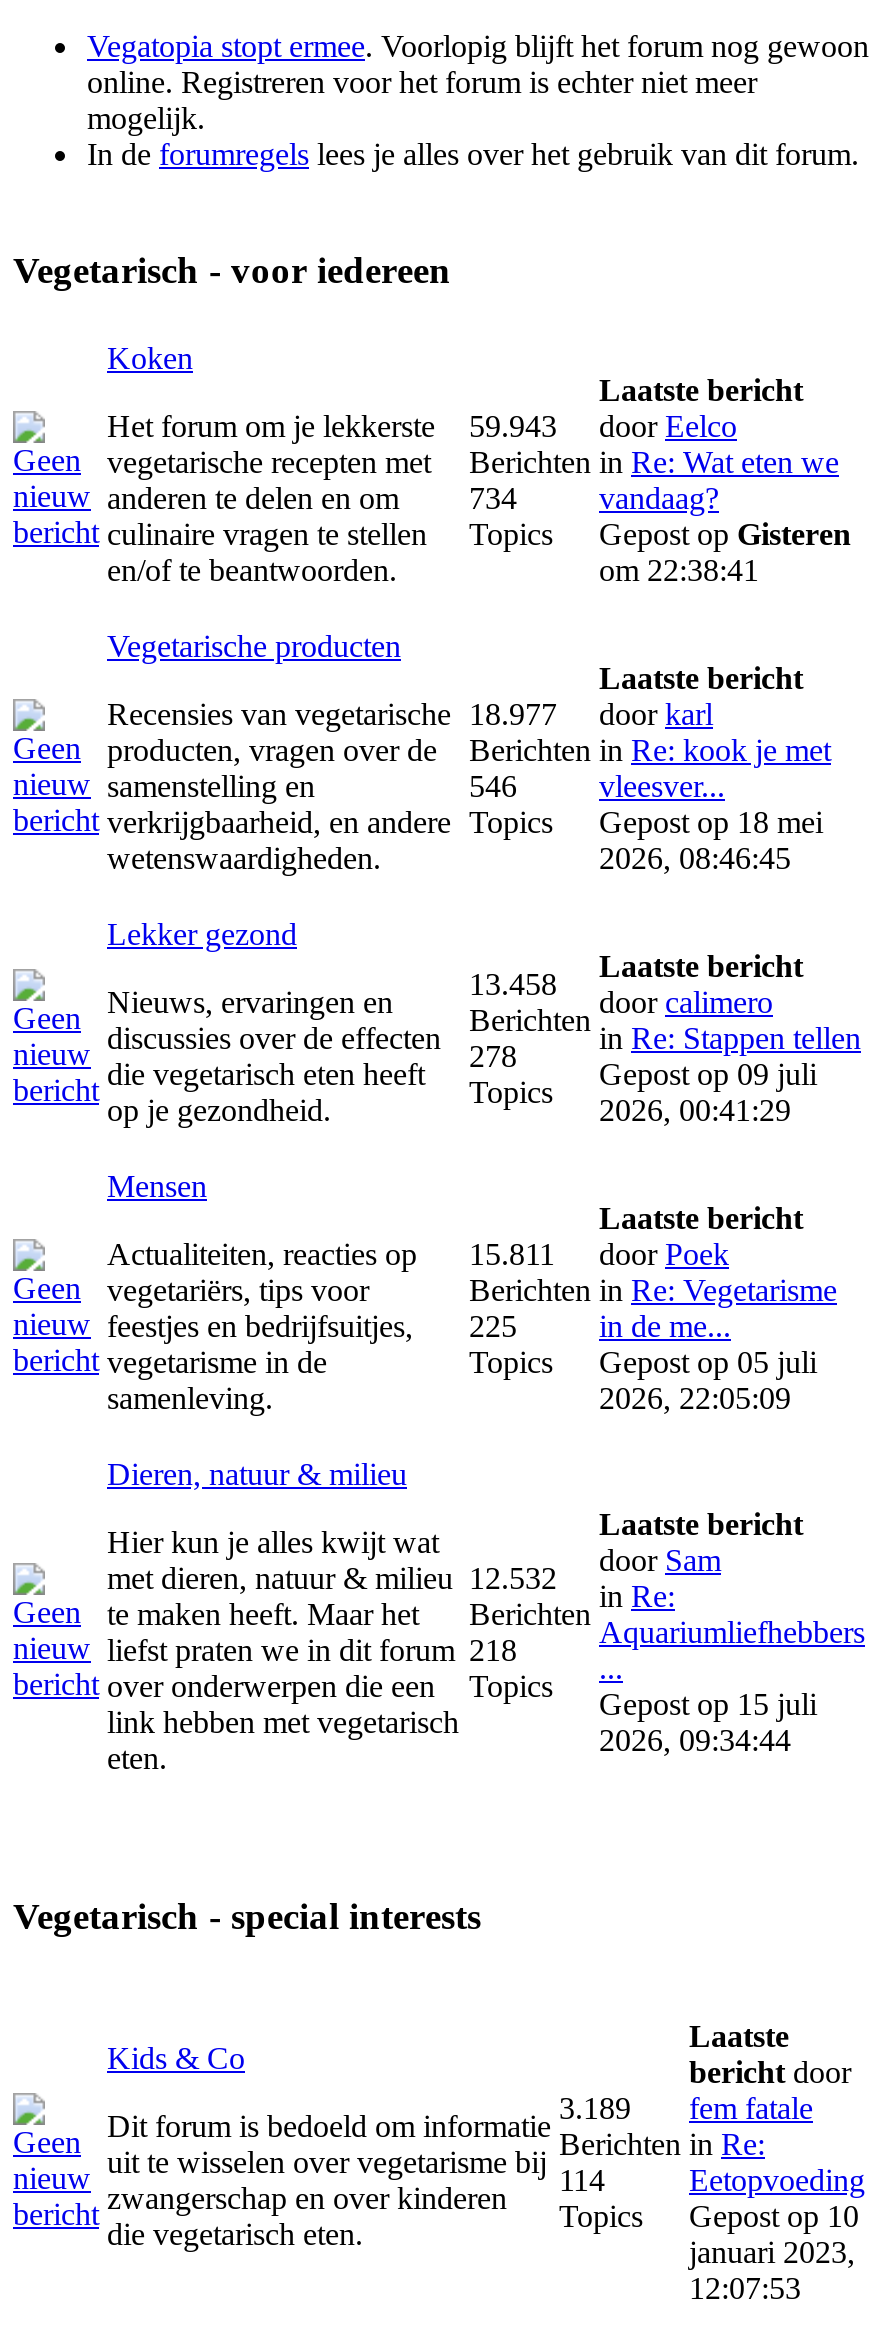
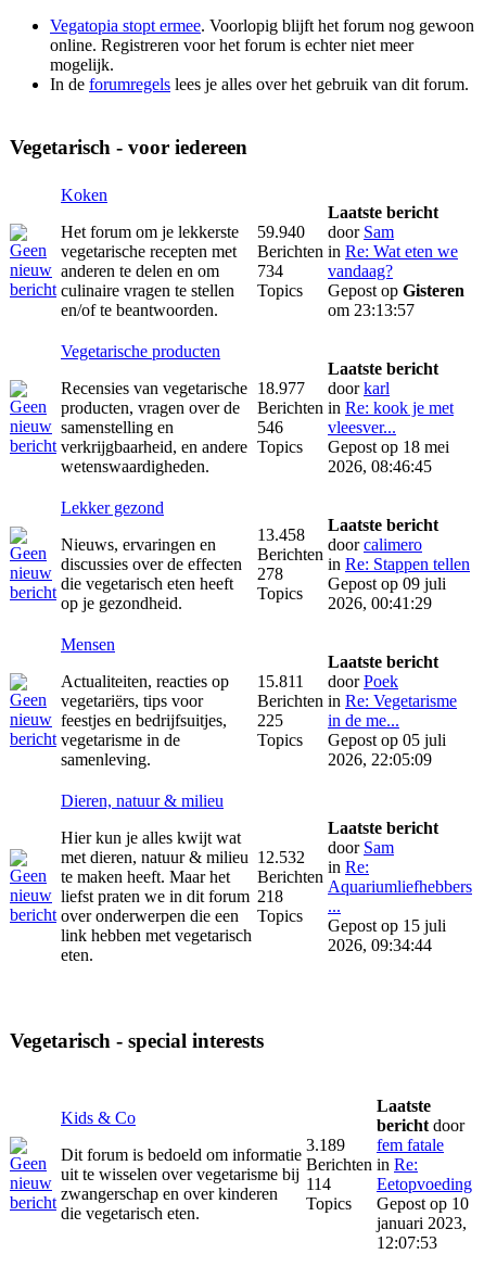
[469,409,557,443] 59.943 -> [257,223,305,241] 59.940
[599,409,737,443] door Eelco -> [328,223,394,241] door Sam
[599,553,759,587] om 22:38:41 -> [328,301,415,319] om 23:13:57

